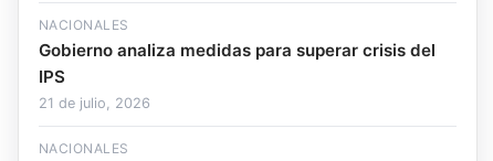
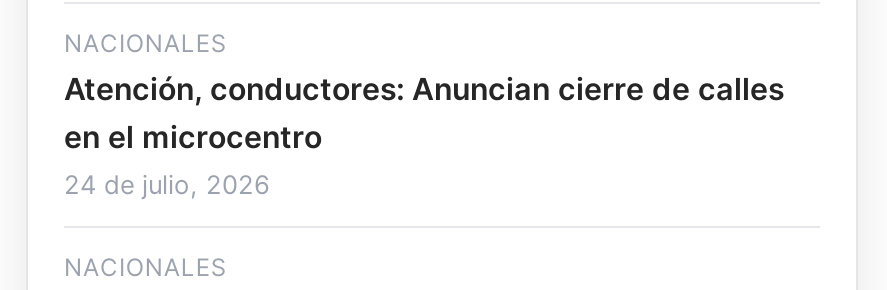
[39,40,436,111] Gobierno analiza medidas para superar crisis del | IPS | 21 de julio, 2026 -> [64,70,784,200] Atención, conductores: Anuncian cierre de calles | en el microcentro | 24 de julio, 2026

